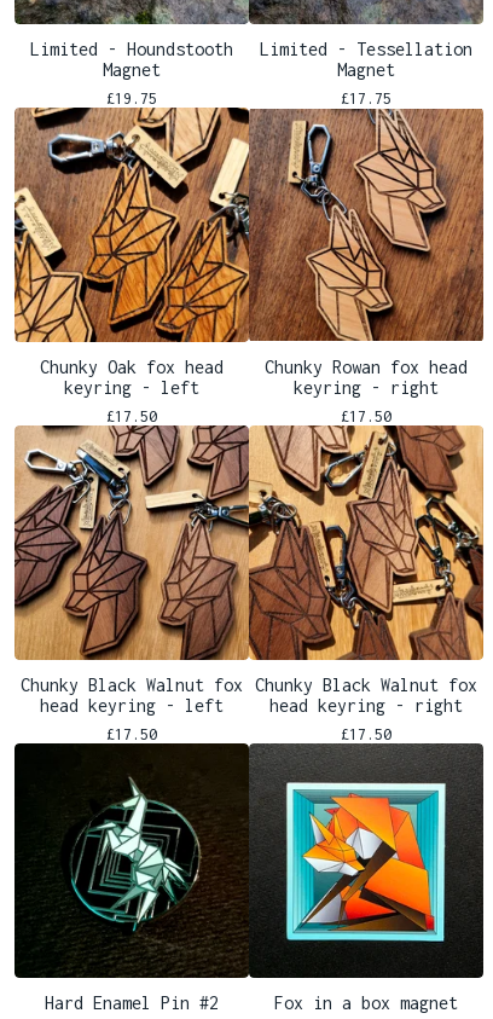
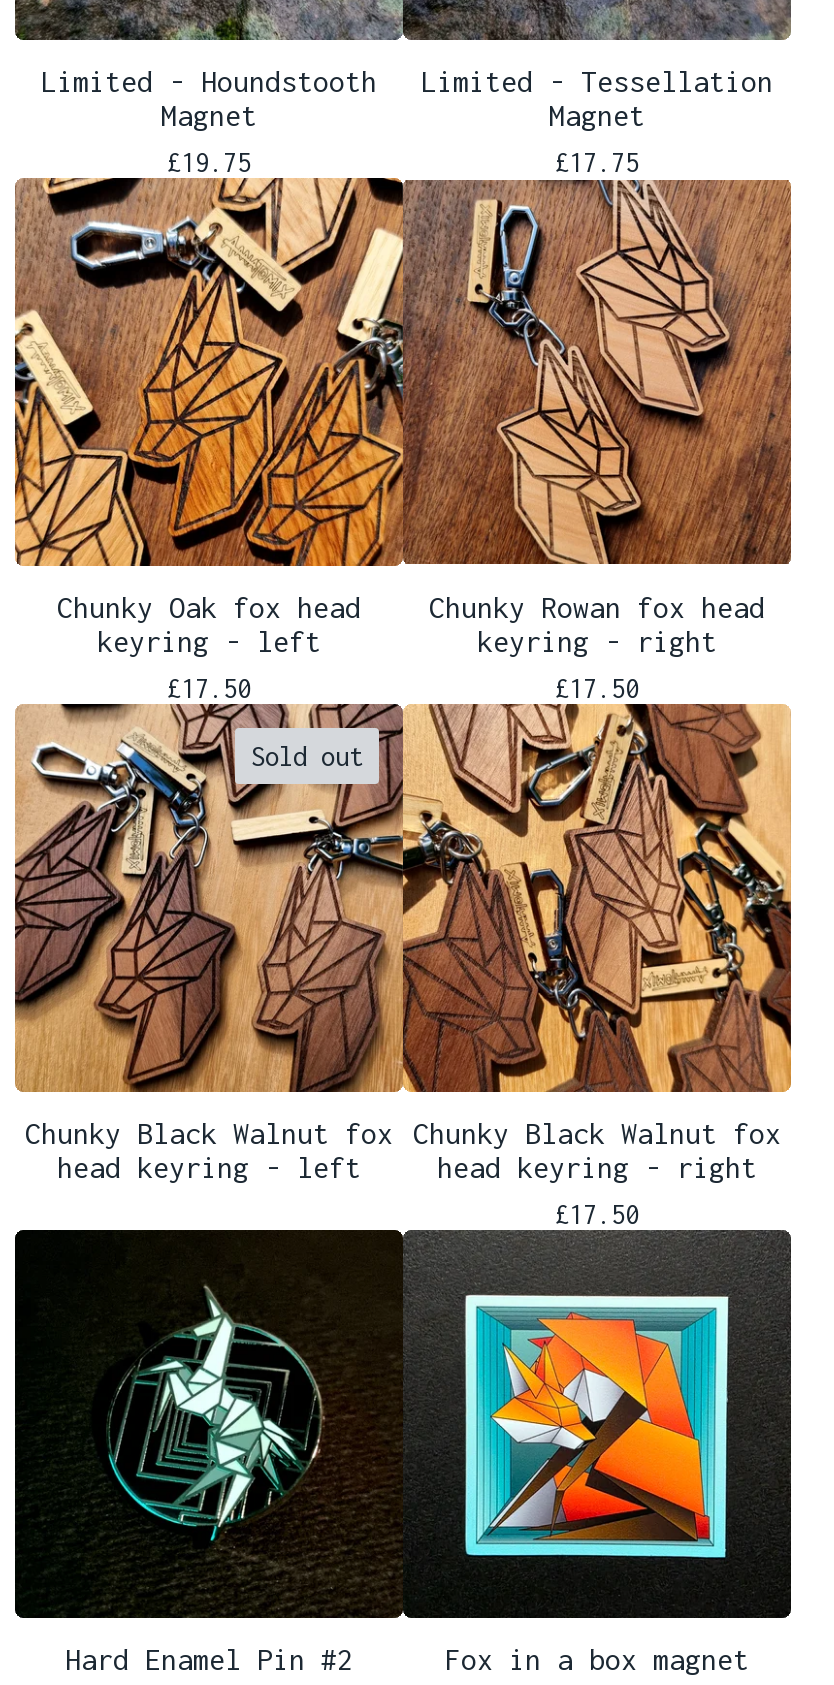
none -> [251,740,363,772] Sold out
[106,725,157,743] £17.50 -> none

